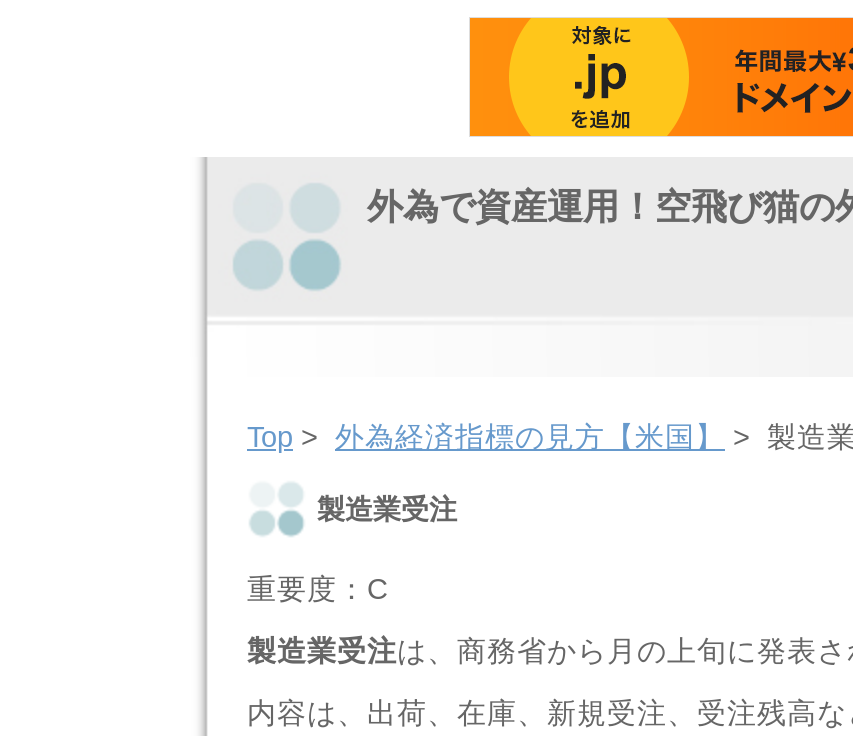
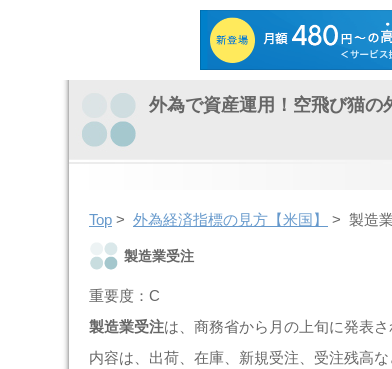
[467,15,847,139] [image] -> [199,9,389,71] [image]

